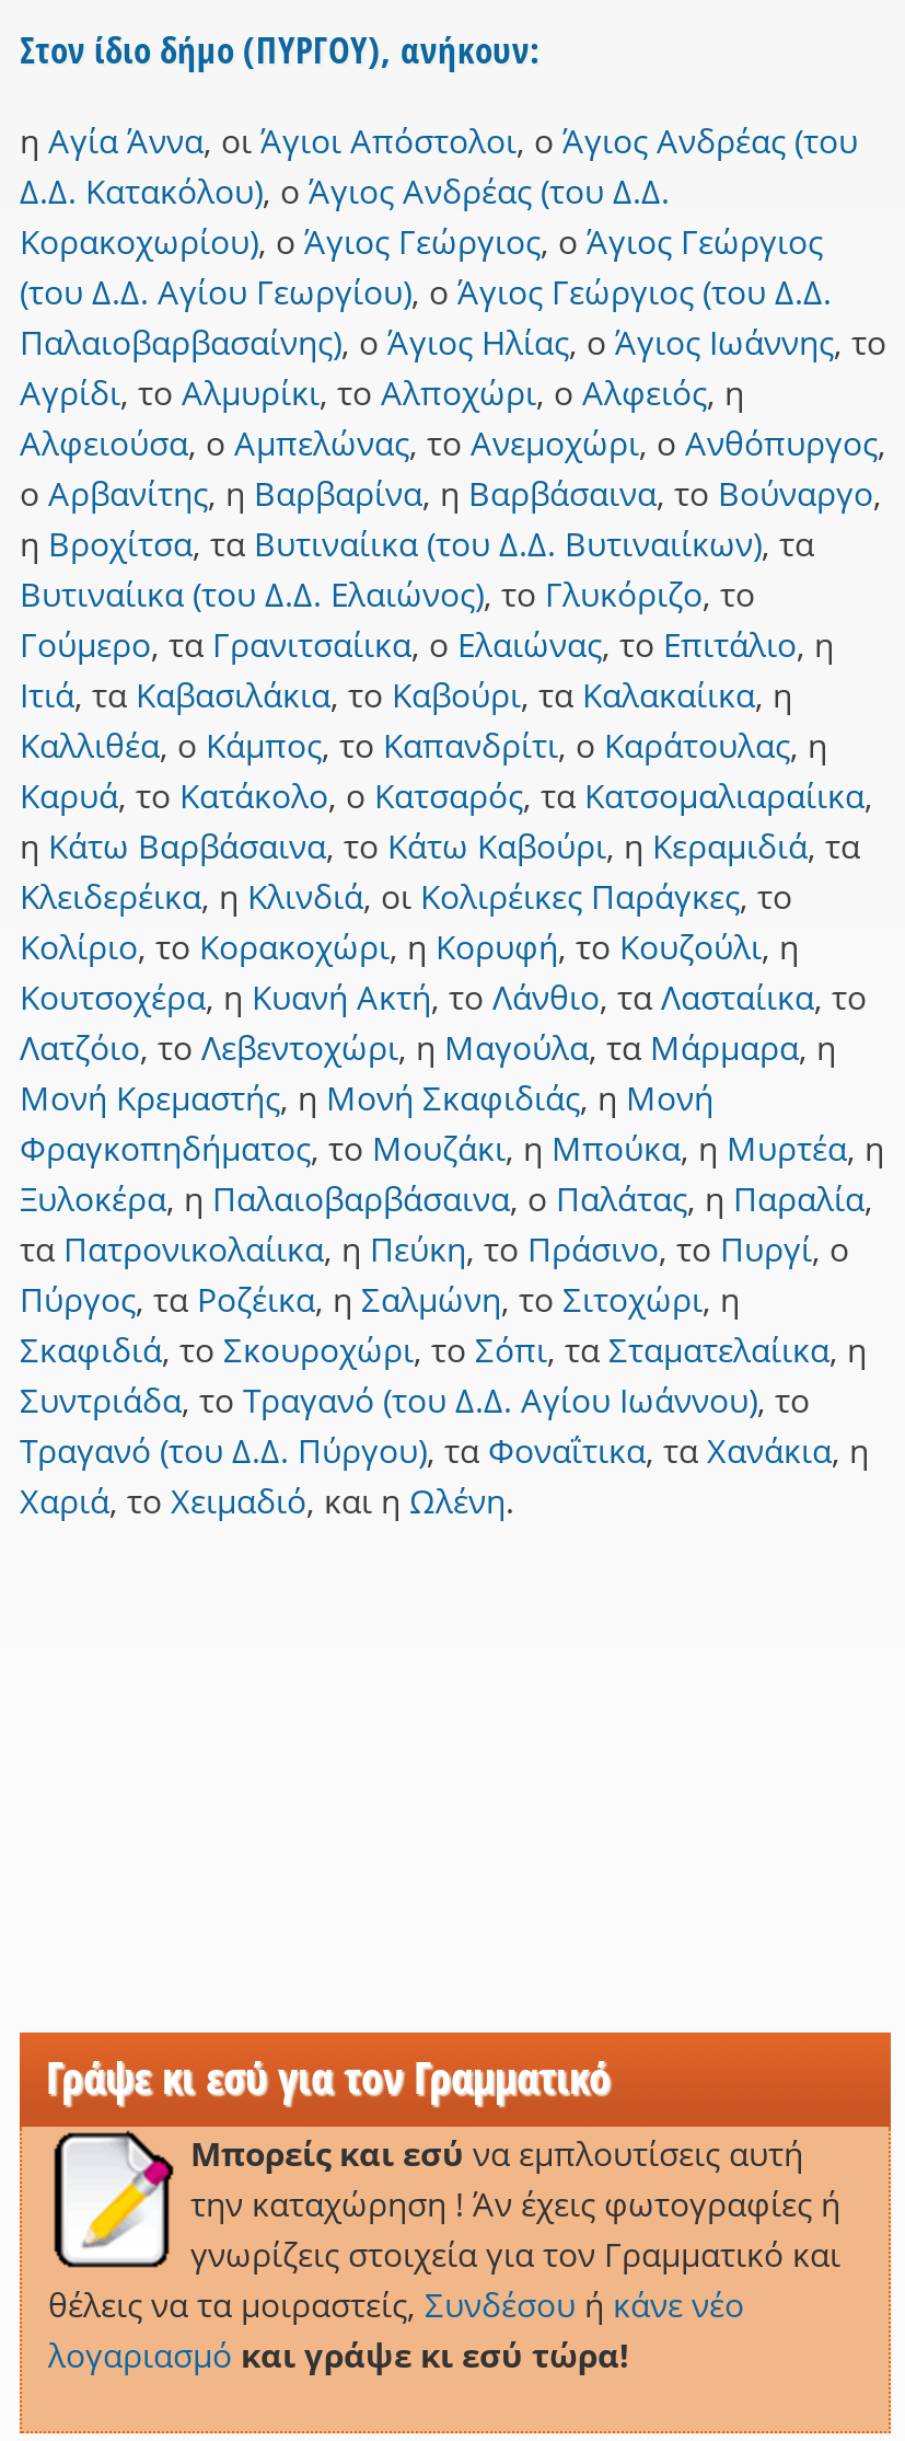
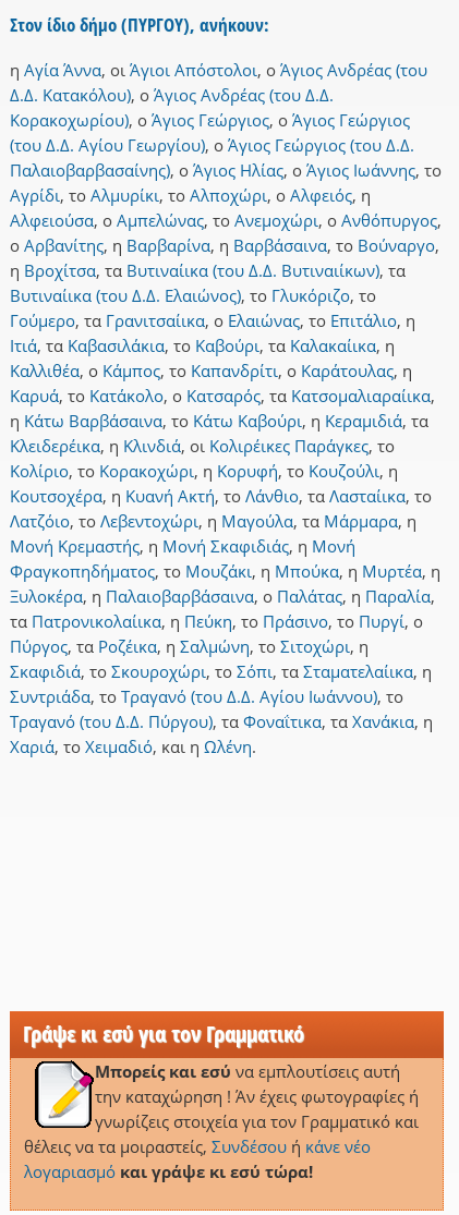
[53,2129,182,2269] [image] -> [27,1059,90,1129] [image]

